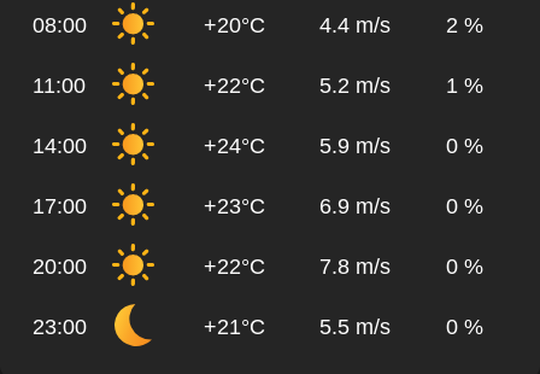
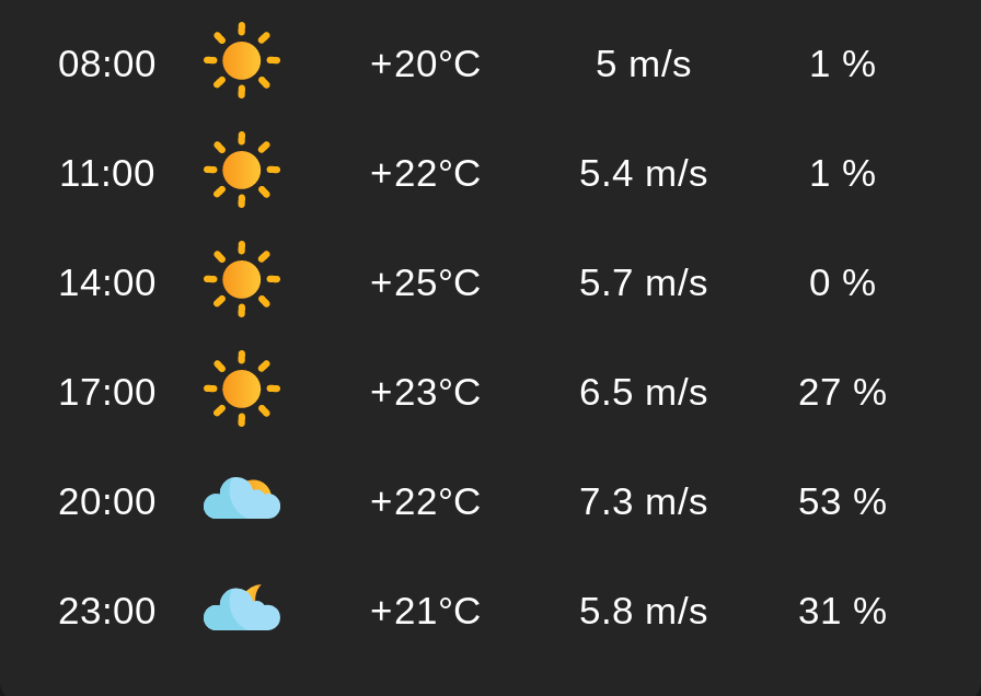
[319,14,390,38] 4.4 m/s -> [596,42,692,86] 5 m/s
[445,14,483,38] 2 % -> [809,42,877,86] 1 %
[319,74,390,98] 5.2 m/s -> [579,152,708,195] 5.4 m/s
[204,134,390,158] +24°C | 5.9 m/s -> [370,261,708,305] +25°C | 5.7 m/s
[319,195,390,219] 6.9 m/s -> [579,371,708,414] 6.5 m/s
[445,195,483,219] 0 % -> [798,371,888,414] 27 %
[111,242,155,287] [image] -> [201,460,282,536] [image]
[319,255,390,279] 7.8 m/s -> [579,480,708,524] 7.3 m/s
[445,255,483,279] 0 % -> [798,480,888,524] 53 %
[112,303,154,347] [image] -> [201,569,282,646] [image]
[319,315,390,339] 5.5 m/s -> [579,589,708,633] 5.8 m/s
[445,315,483,339] 0 % -> [798,589,888,633] 31 %

